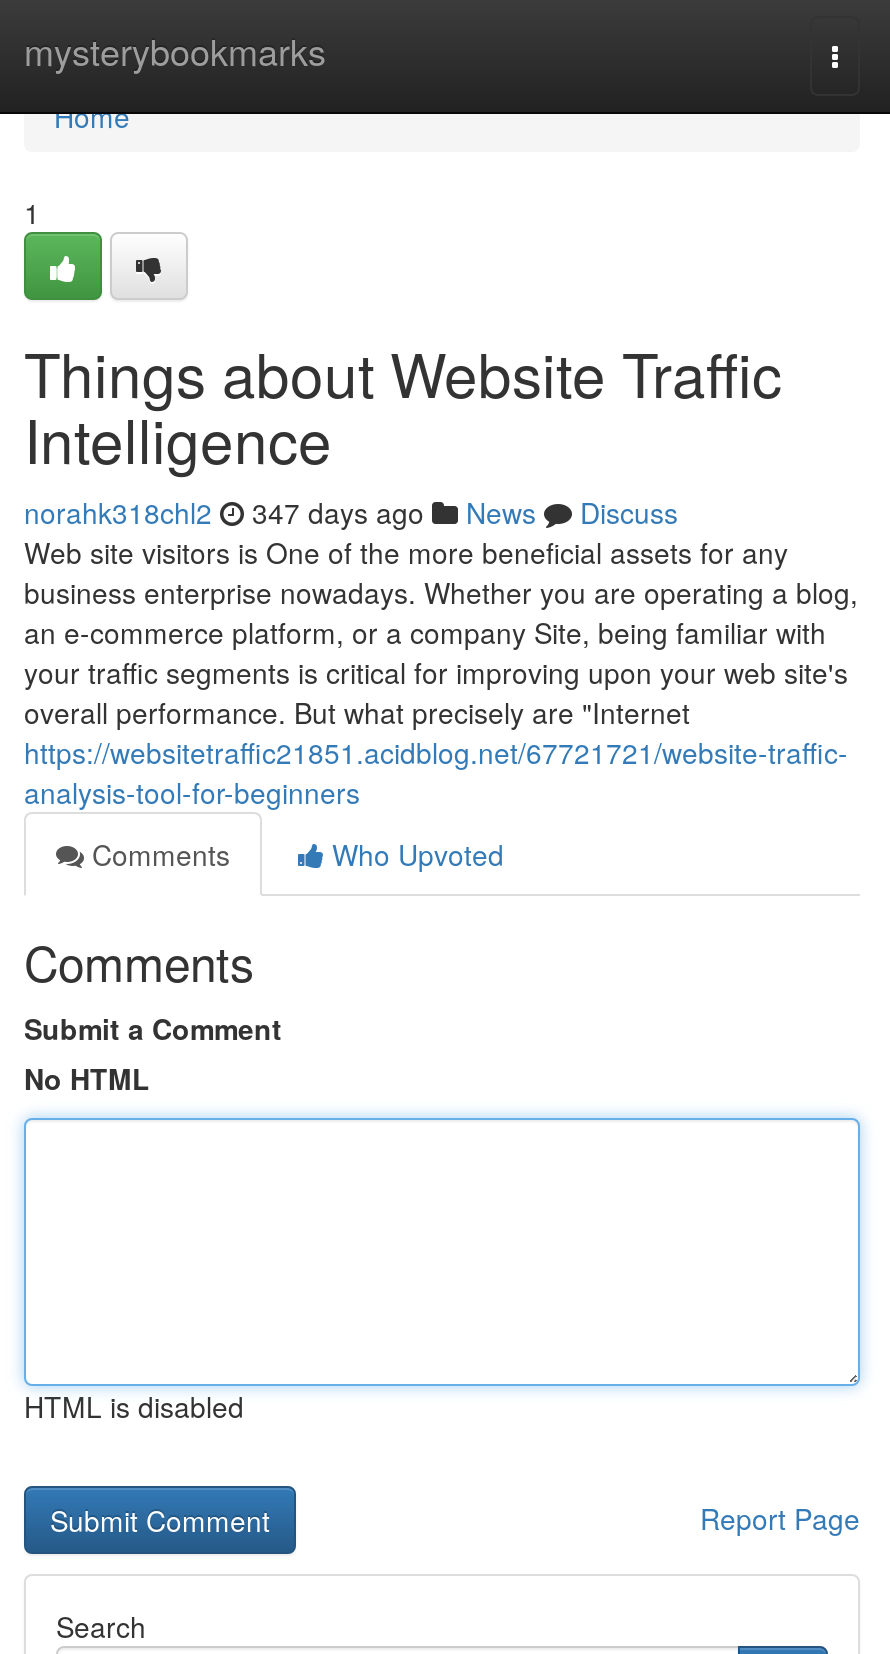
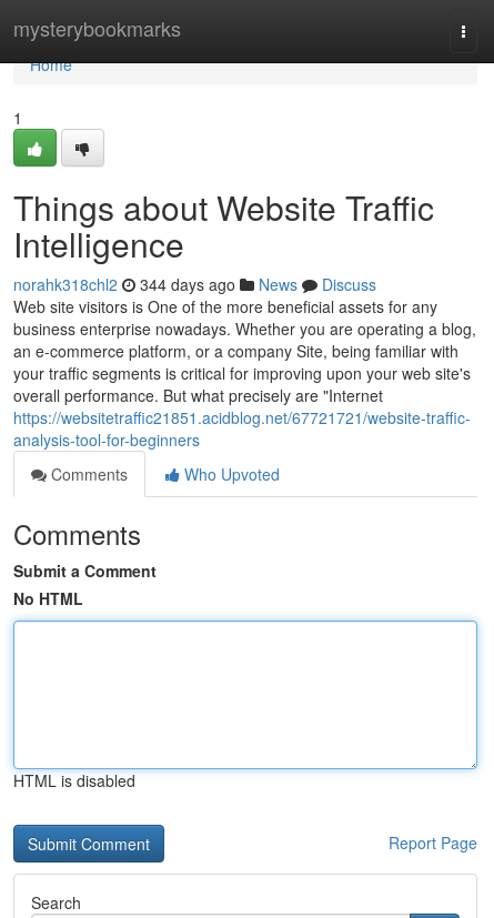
[24,492,678,532] norahk318chl2 347 days ago News Discuss -> [13,273,376,295] norahk318chl2 344 days ago News Discuss

